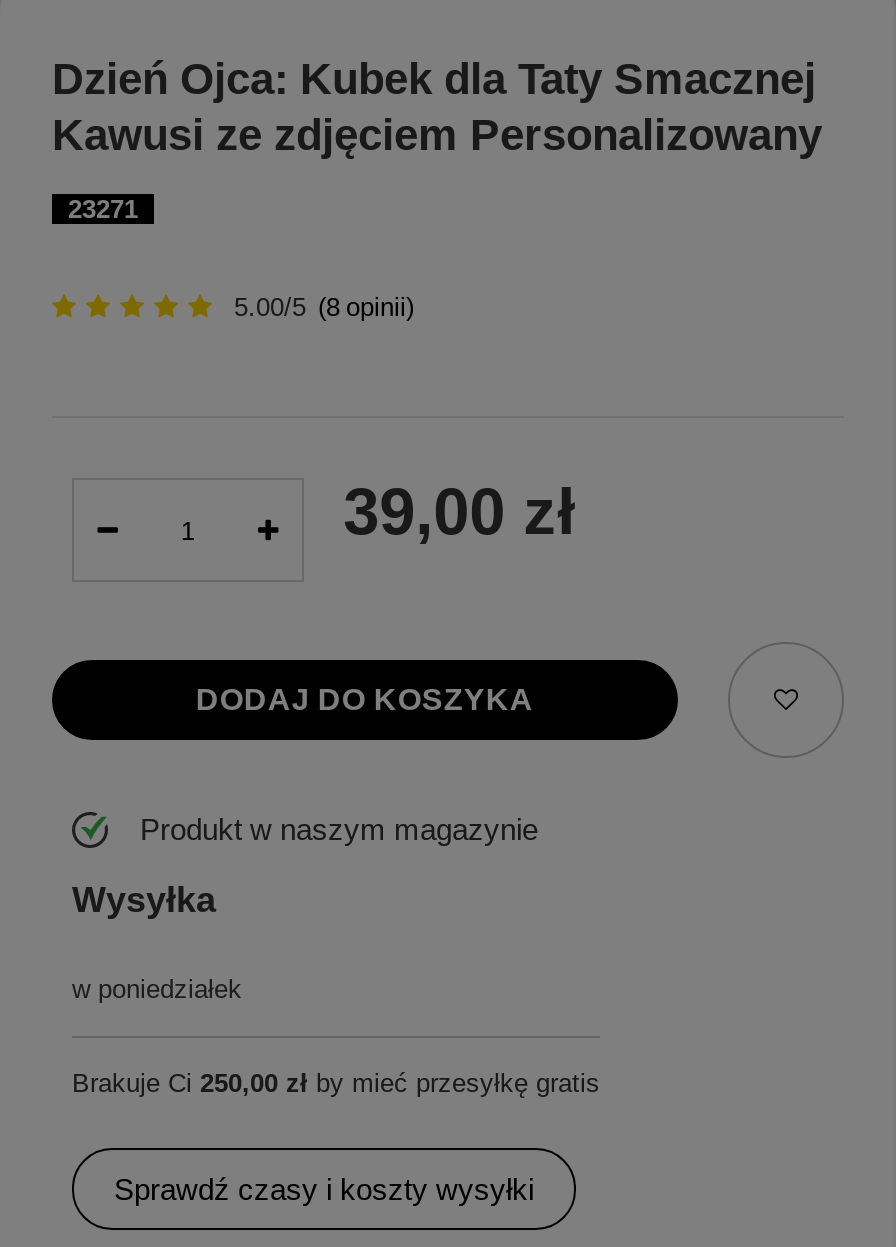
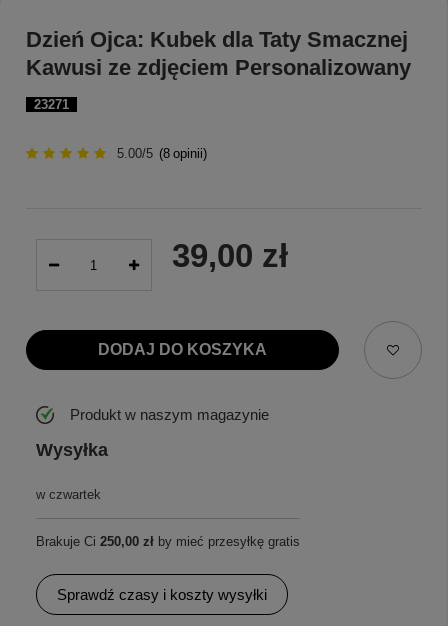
[72,974,242,1004] w poniedziałek -> [36,487,101,502] w czwartek

